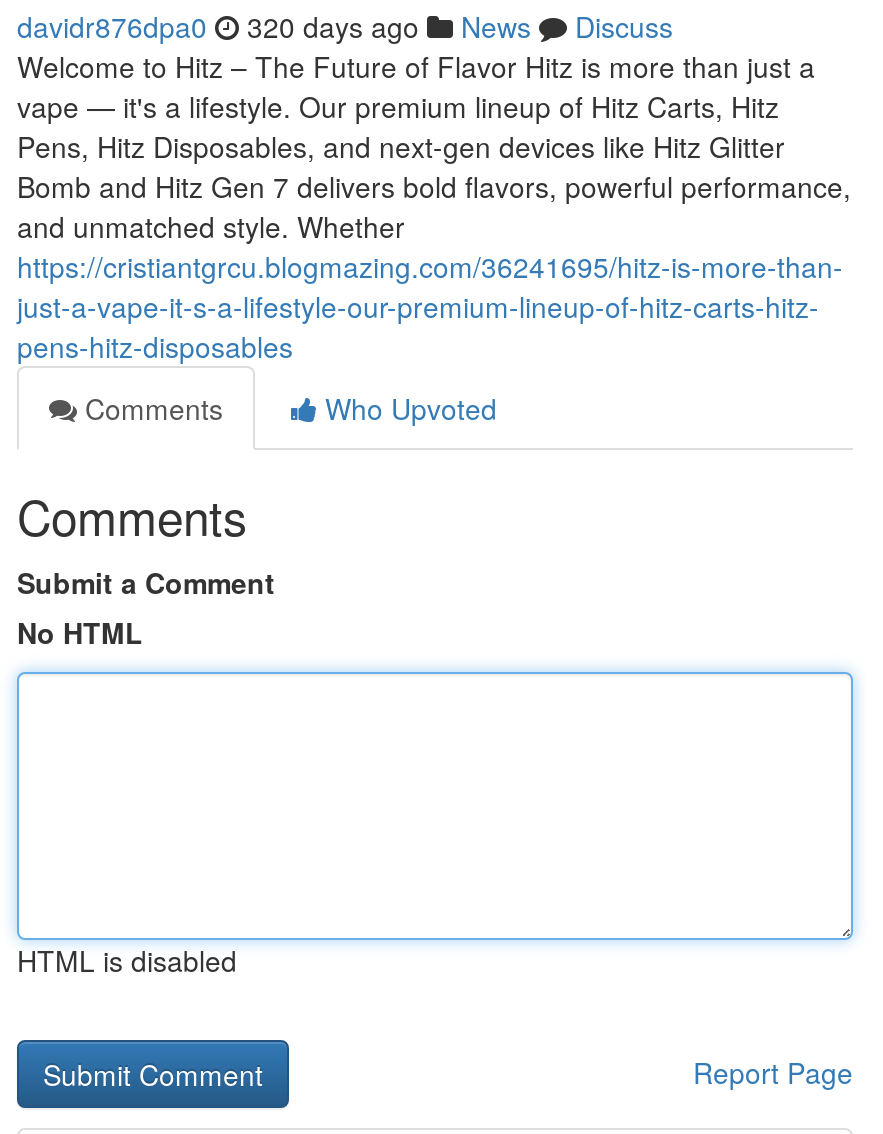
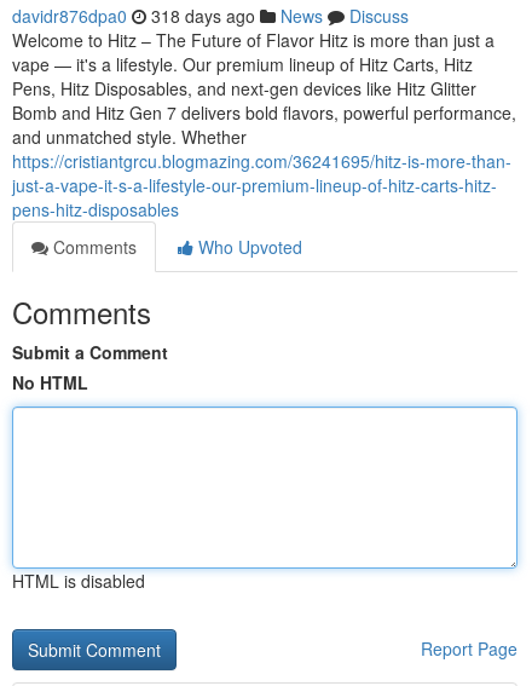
[17,6,673,46] davidr876dpa0 320 days ago News Discuss -> [12,4,409,28] davidr876dpa0 318 days ago News Discuss

